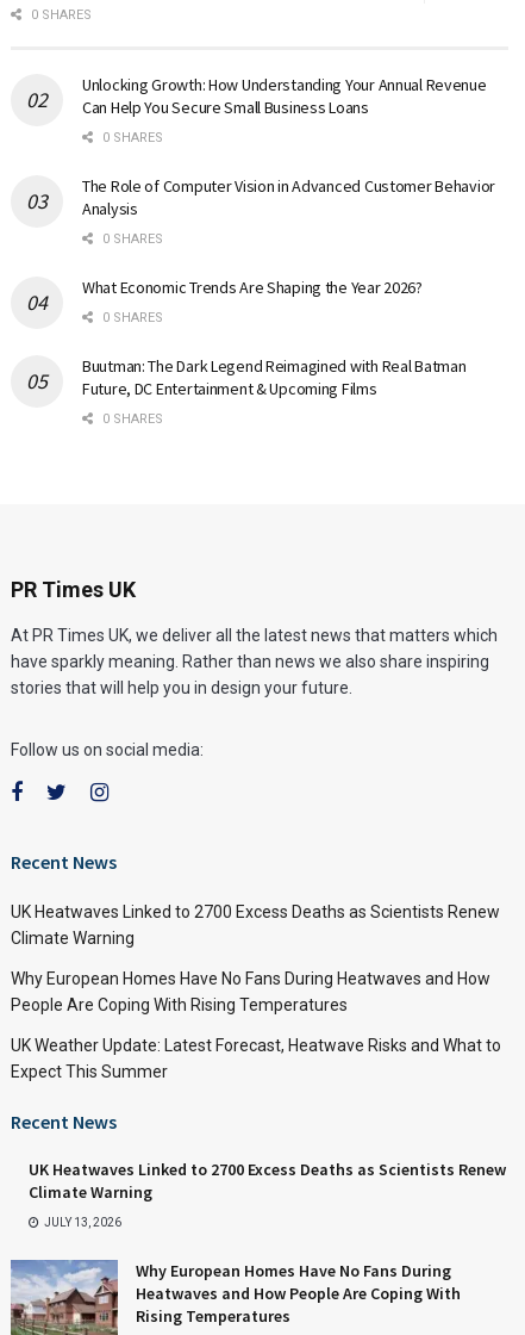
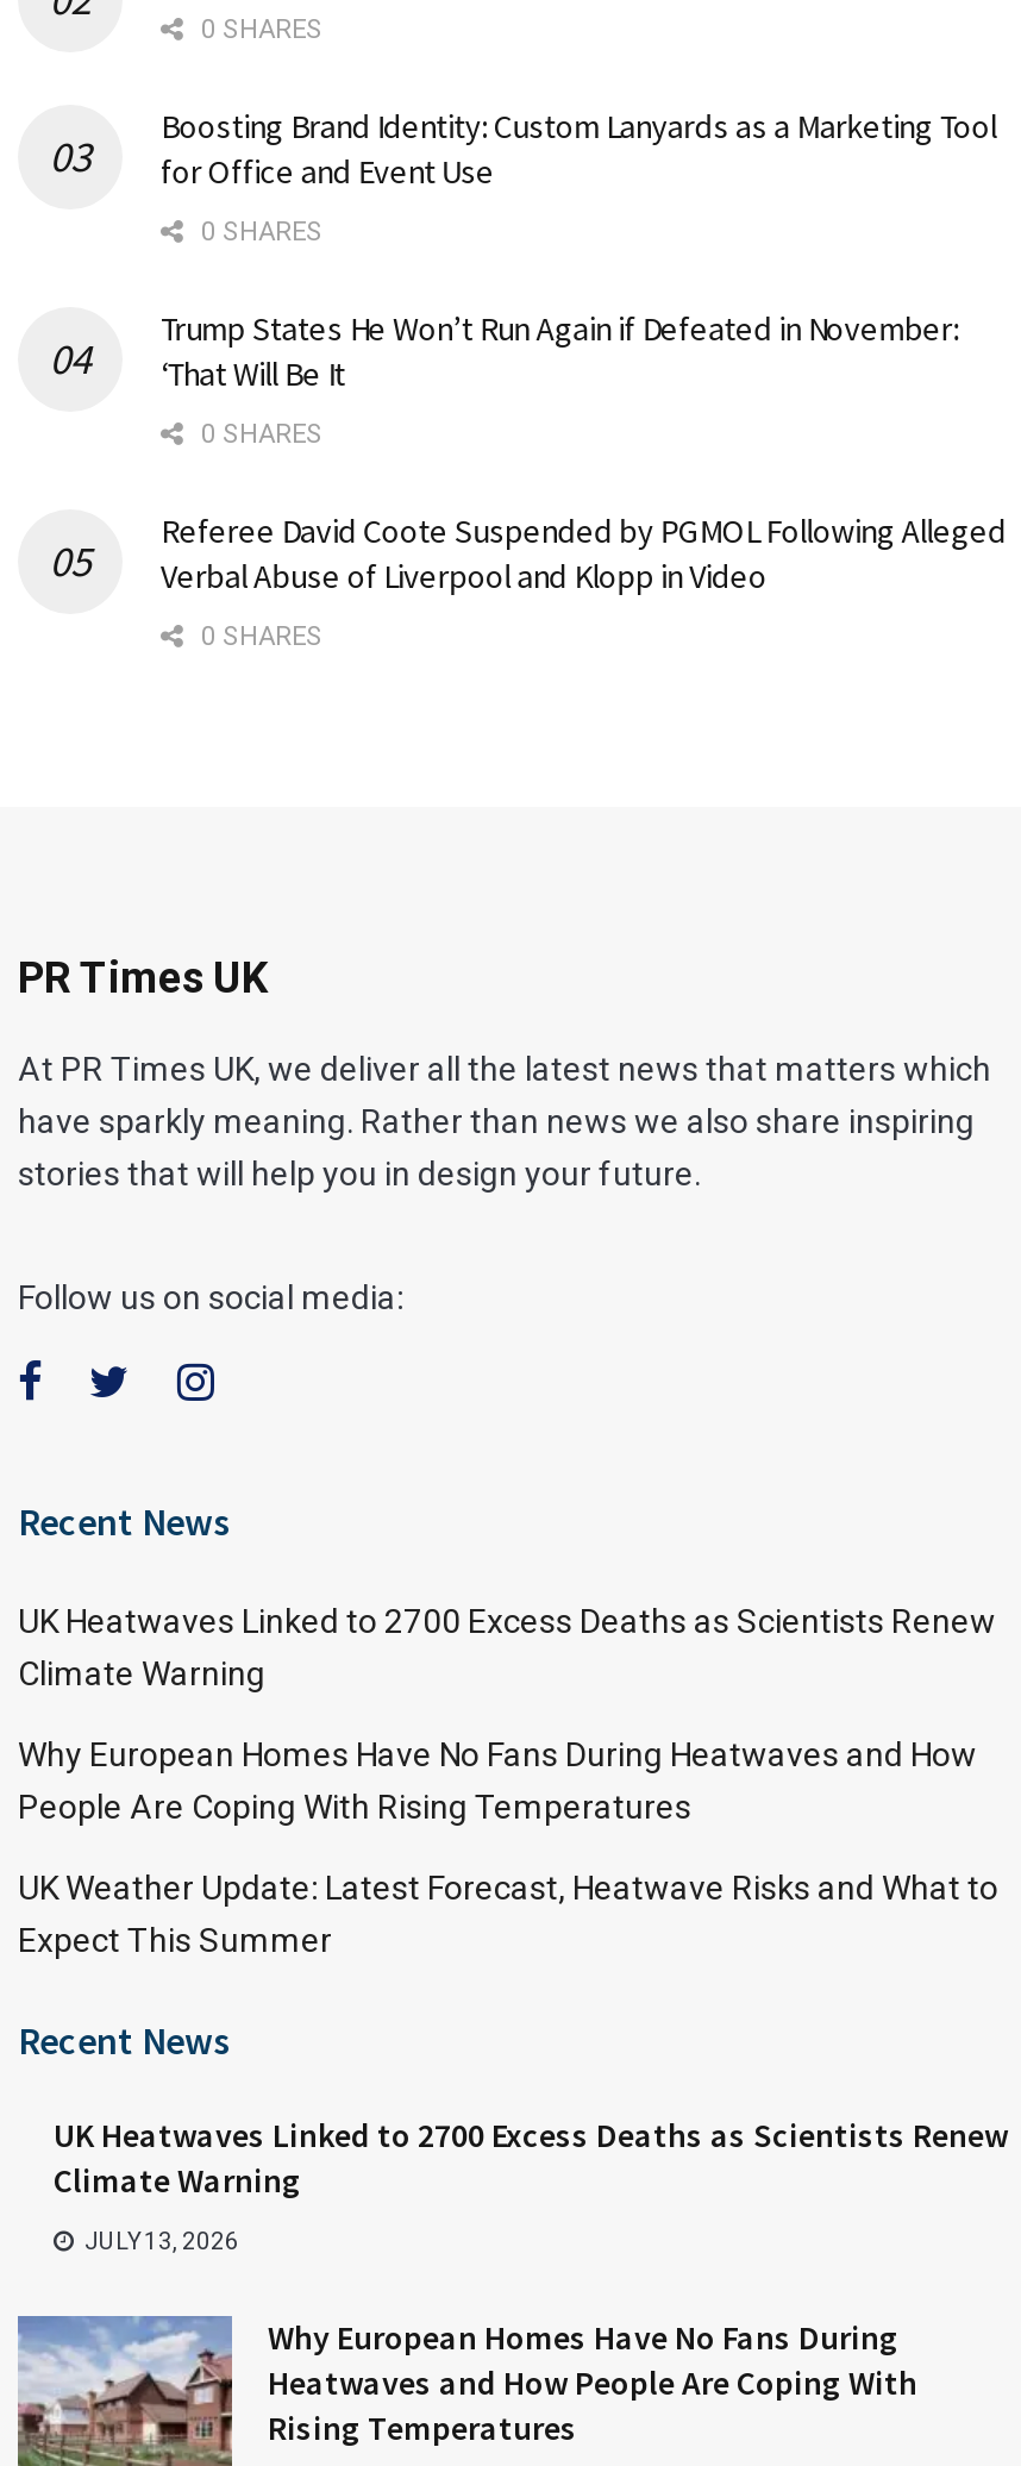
[82,74,486,118] Unlocking Growth: How Understanding Your Annual Revenue | Can Help You Secure Small Business Loans -> [161,105,996,193] Boosting Brand Identity: Custom Lanyards as a Marketing Tool | for Office and Event Use
[82,175,495,219] The Role of Computer Vision in Advanced Customer Behavior | Analysis -> [161,307,959,395] Trump States He Won’t Run Again if Defeated in November: | ‘That Will Be It
[82,277,466,399] What Economic Trends Are Shaping the Year 2026? | 0 SHARES | Buutman: The Dark Legend Reimagined with Real Batman | Future, DC Entertainment & Upcoming Films -> [161,510,1006,598] Referee David Coote Suspended by PGMOL Following Alleged | Verbal Abuse of Liverpool and Klopp in Video

